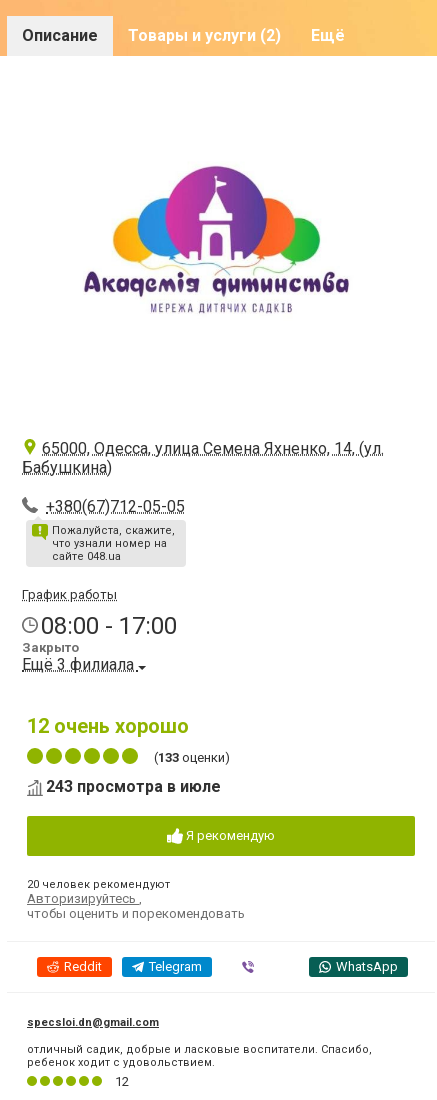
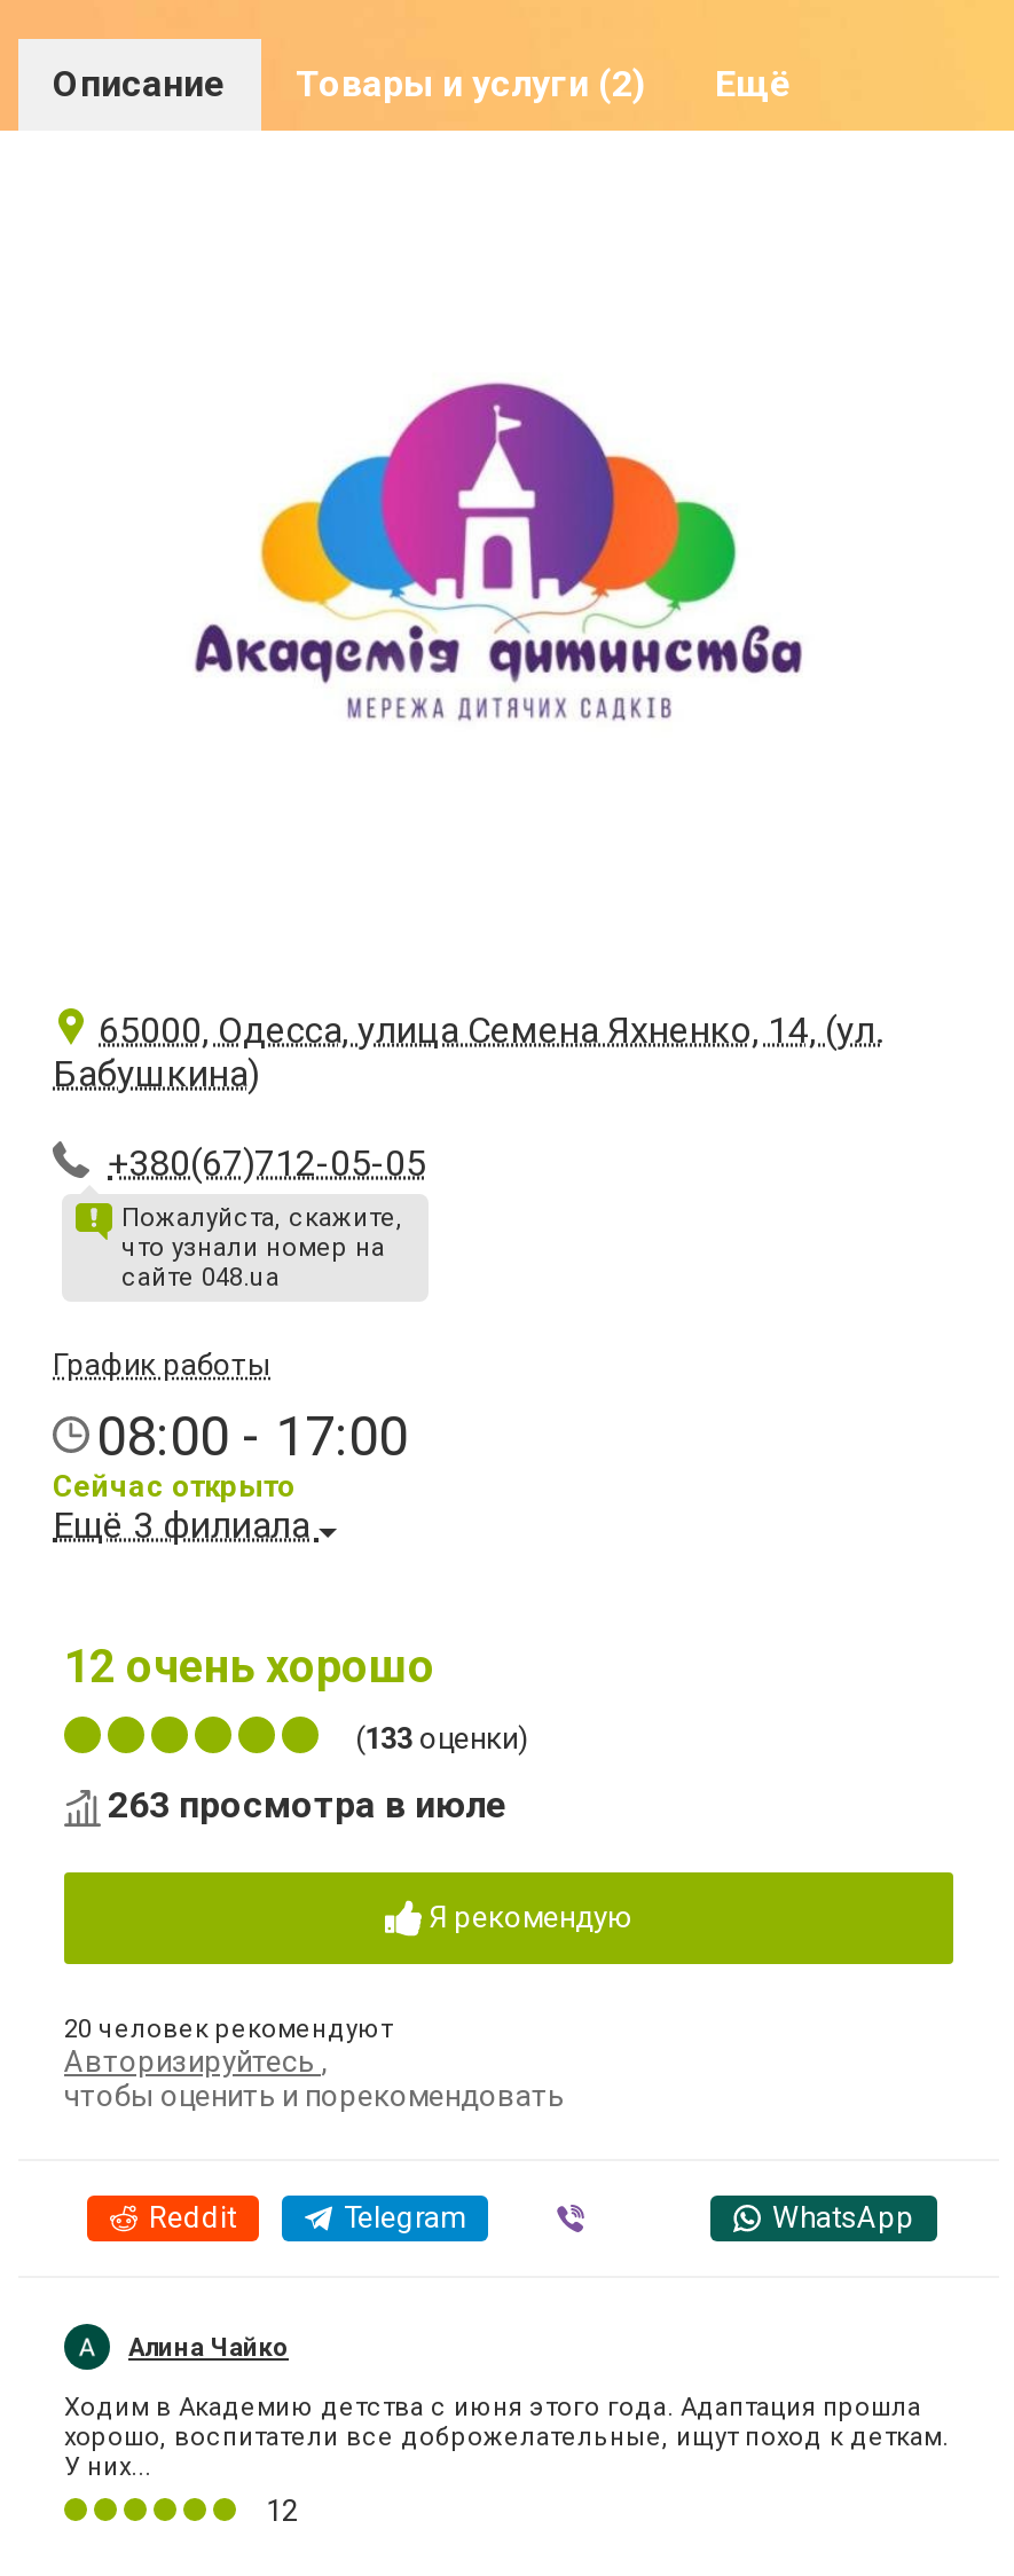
[22,640,79,655] Закрыто -> [53,1468,296,1503] Сейчас открыто
[46,777,221,796] 243 просмотра в июле -> [108,1783,509,1826] 263 просмотра в июле
[27,1015,159,1028] specsloi.dn@gmail.com -> [128,2333,289,2363] Алина Чайко
[27,1043,372,1069] отличный садик, добрые и ласковые воспитатели. Спасибо, | ребенок ходит с удовольствием. -> [64,2394,949,2483] Ходим в Академию детства с июня этого года. Адаптация прошла | хорошо, воспитатели все доброжелательные, ищут поход к деткам. | У них...

